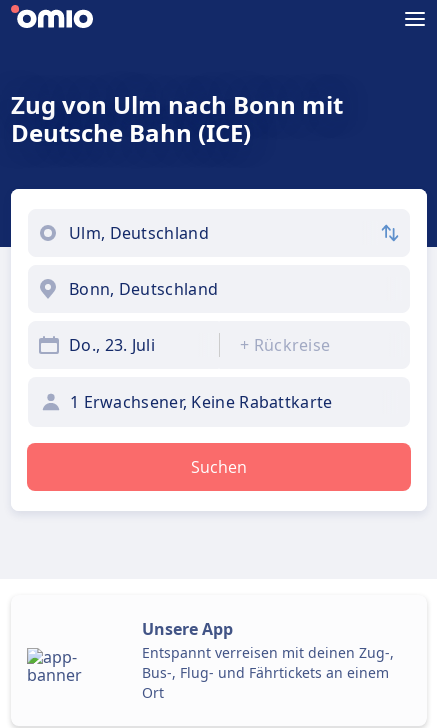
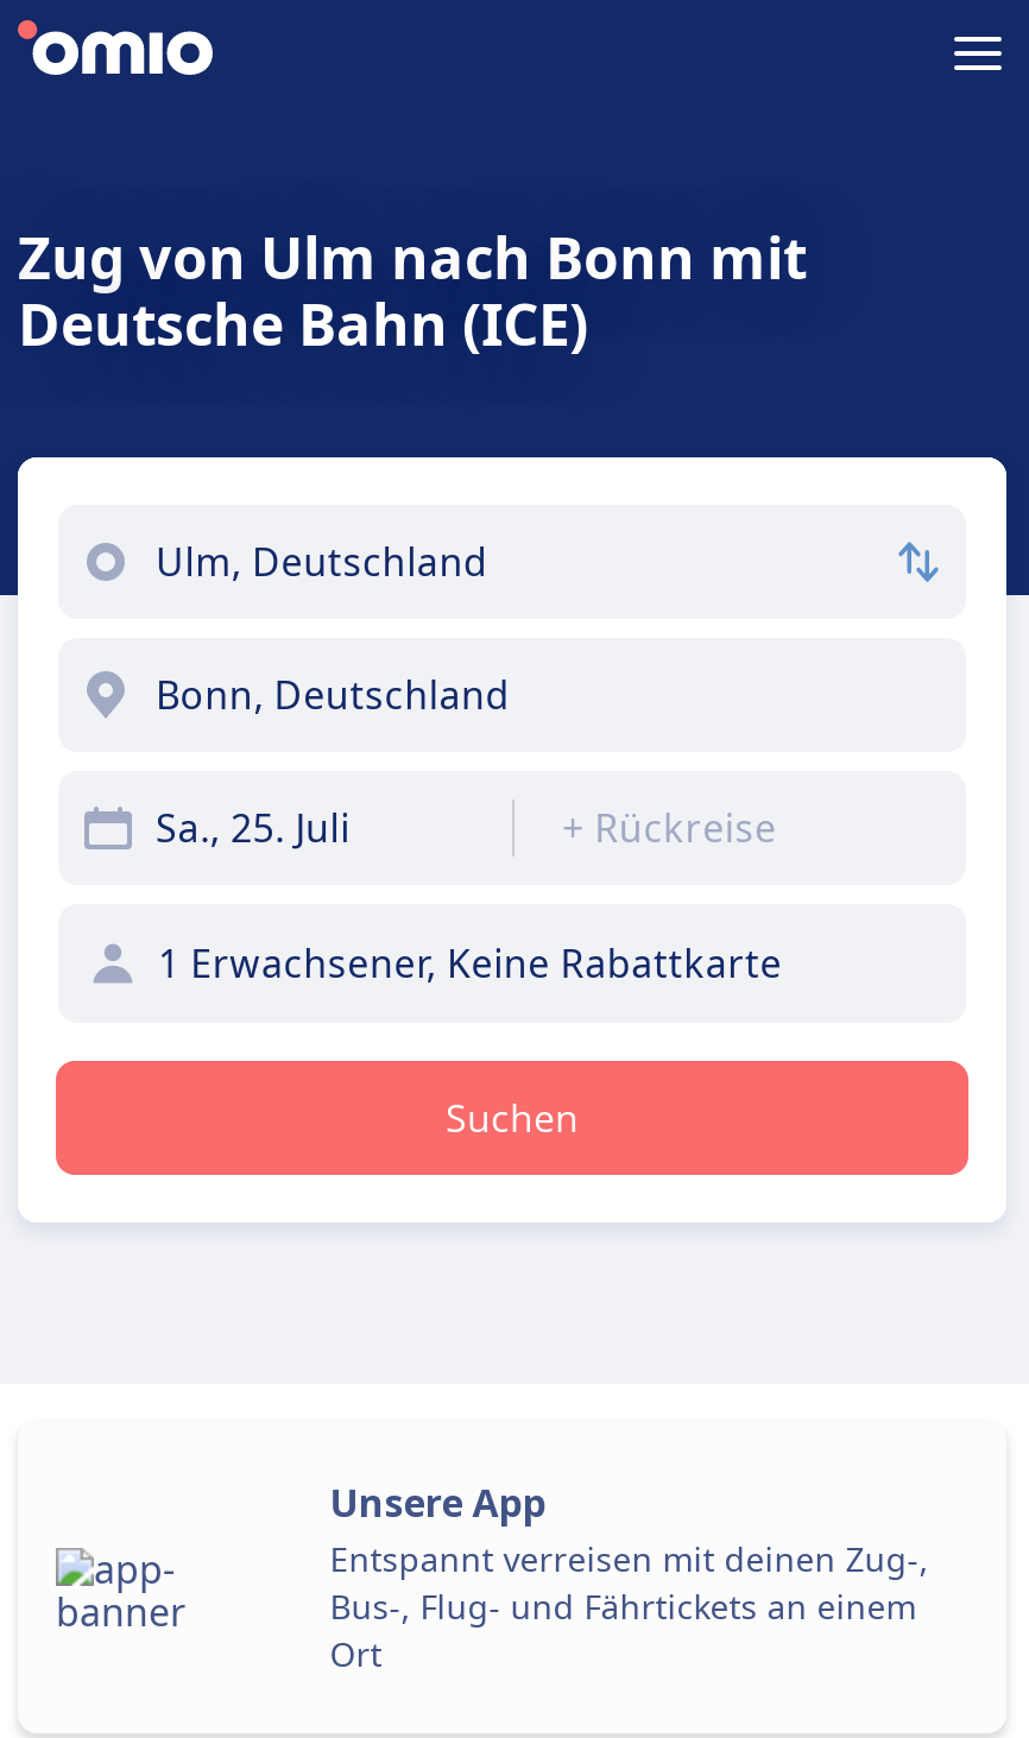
[69,334,155,356] Do., 23. Juli -> [156,802,350,854] Sa., 25. Juli

